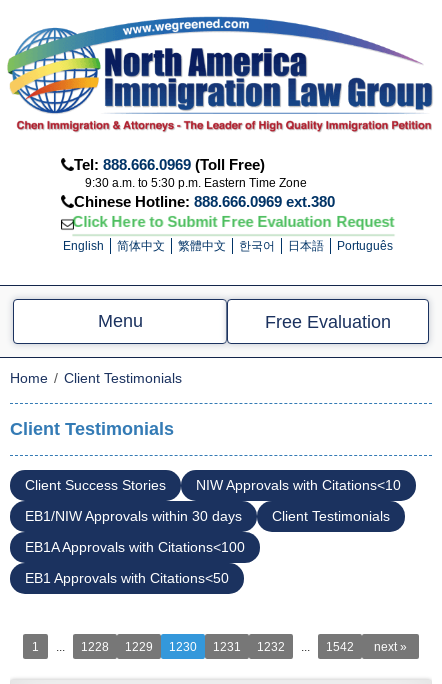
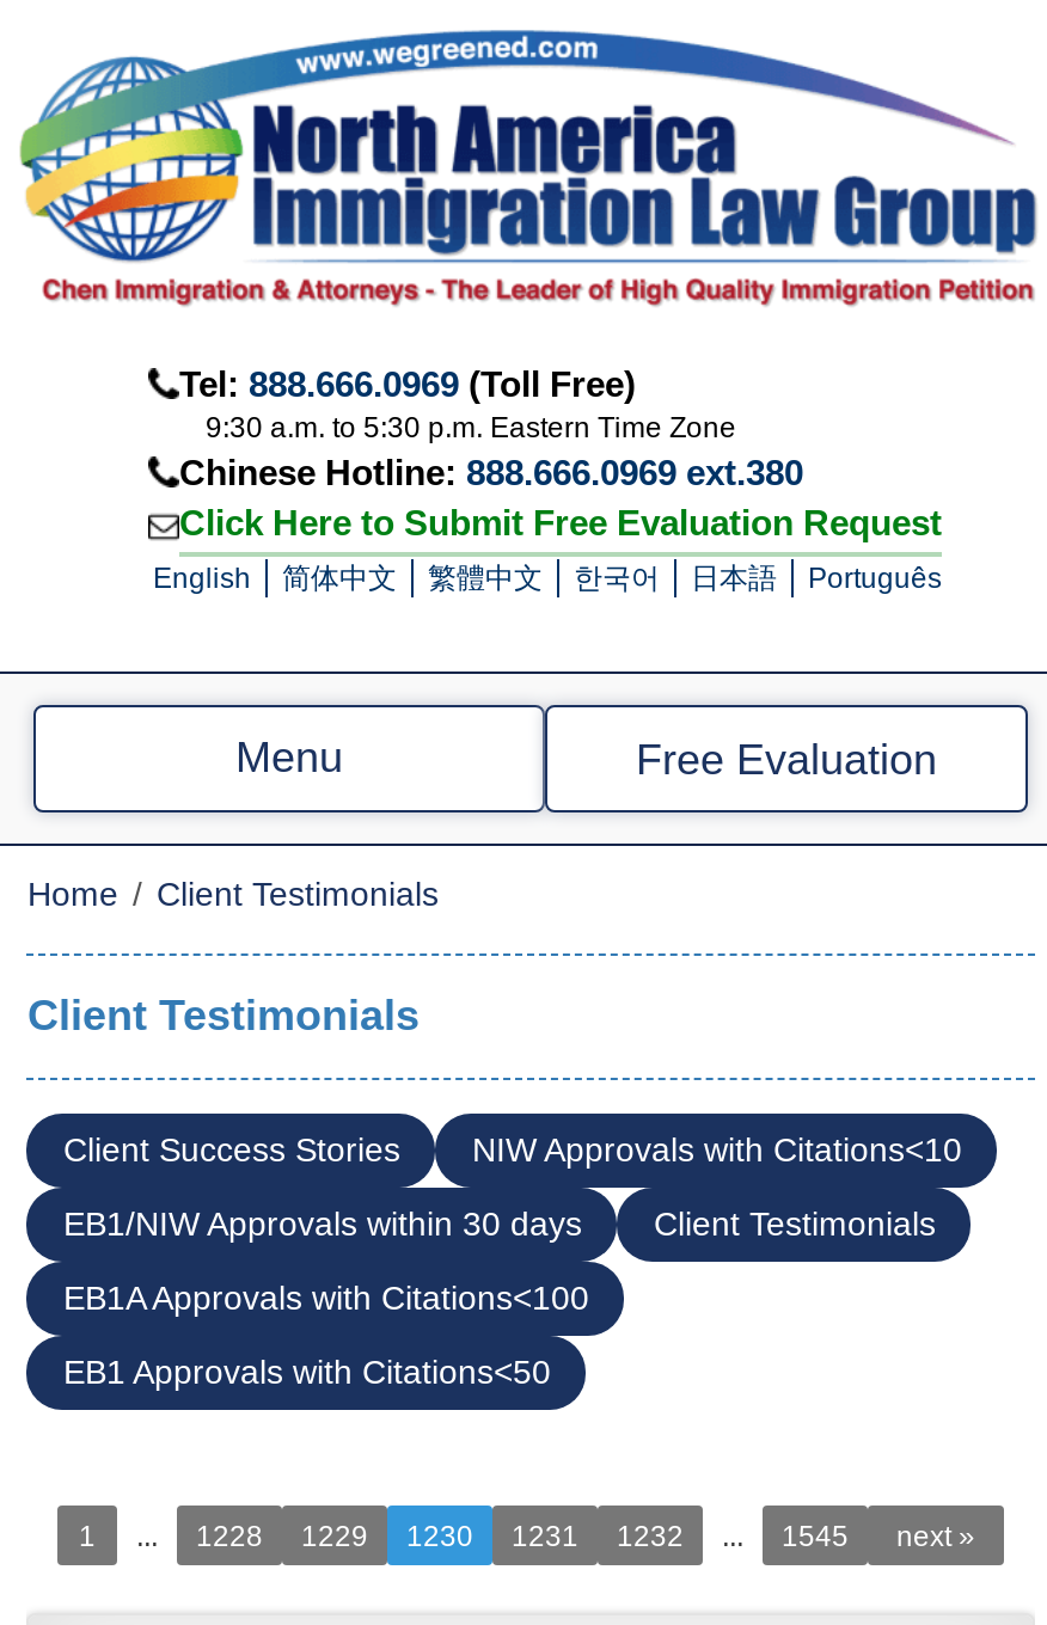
[326,639,354,653] 1542 -> [782,1519,849,1552] 1545

